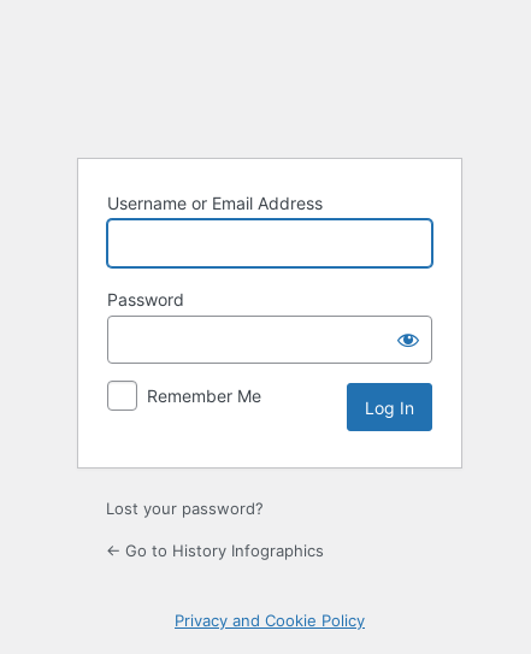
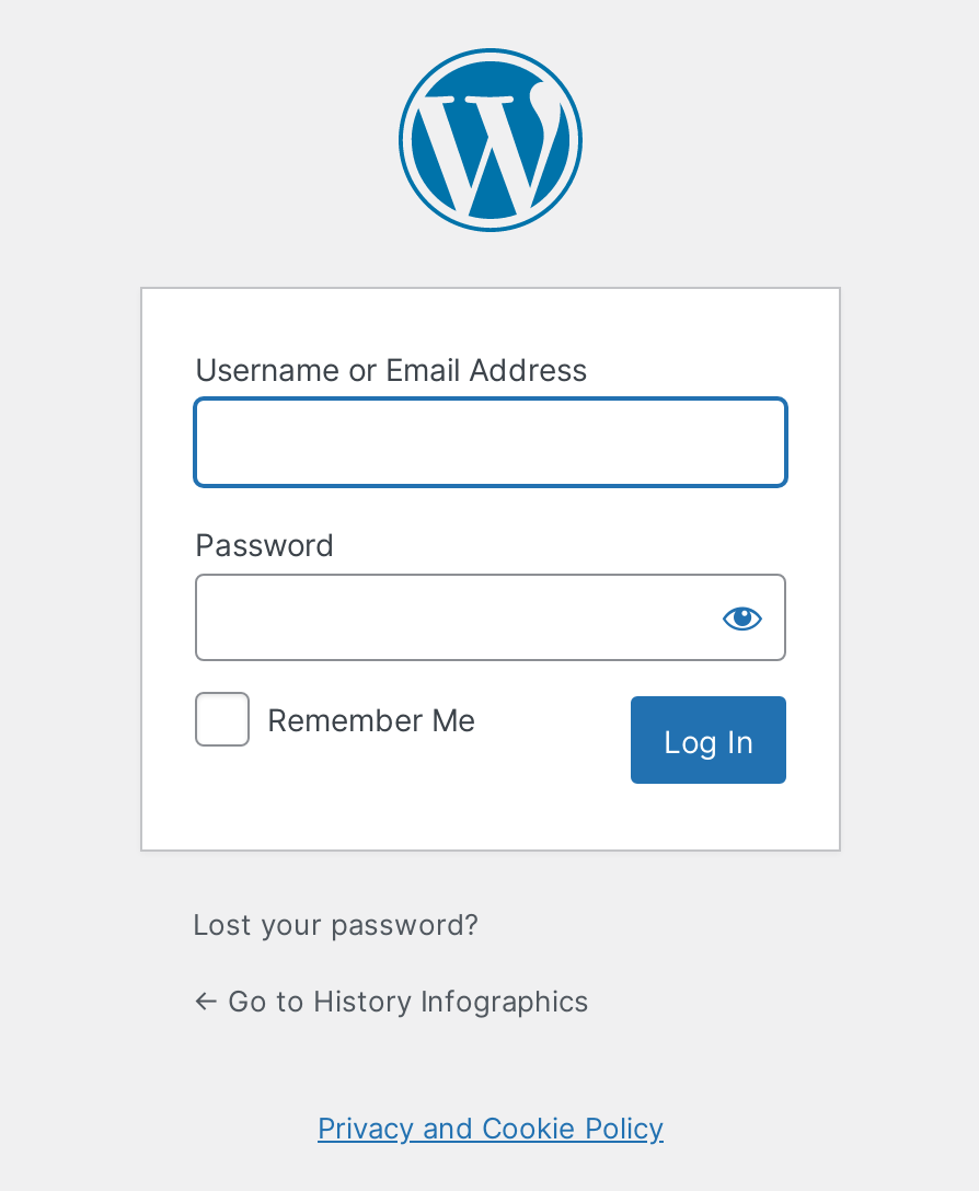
none -> [396,46,585,234] [image]

